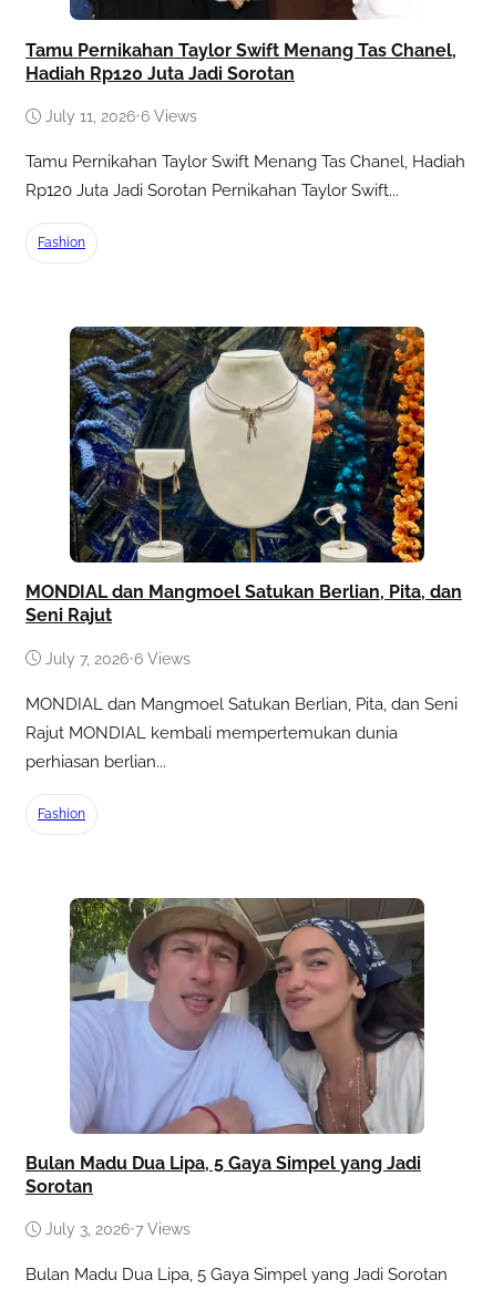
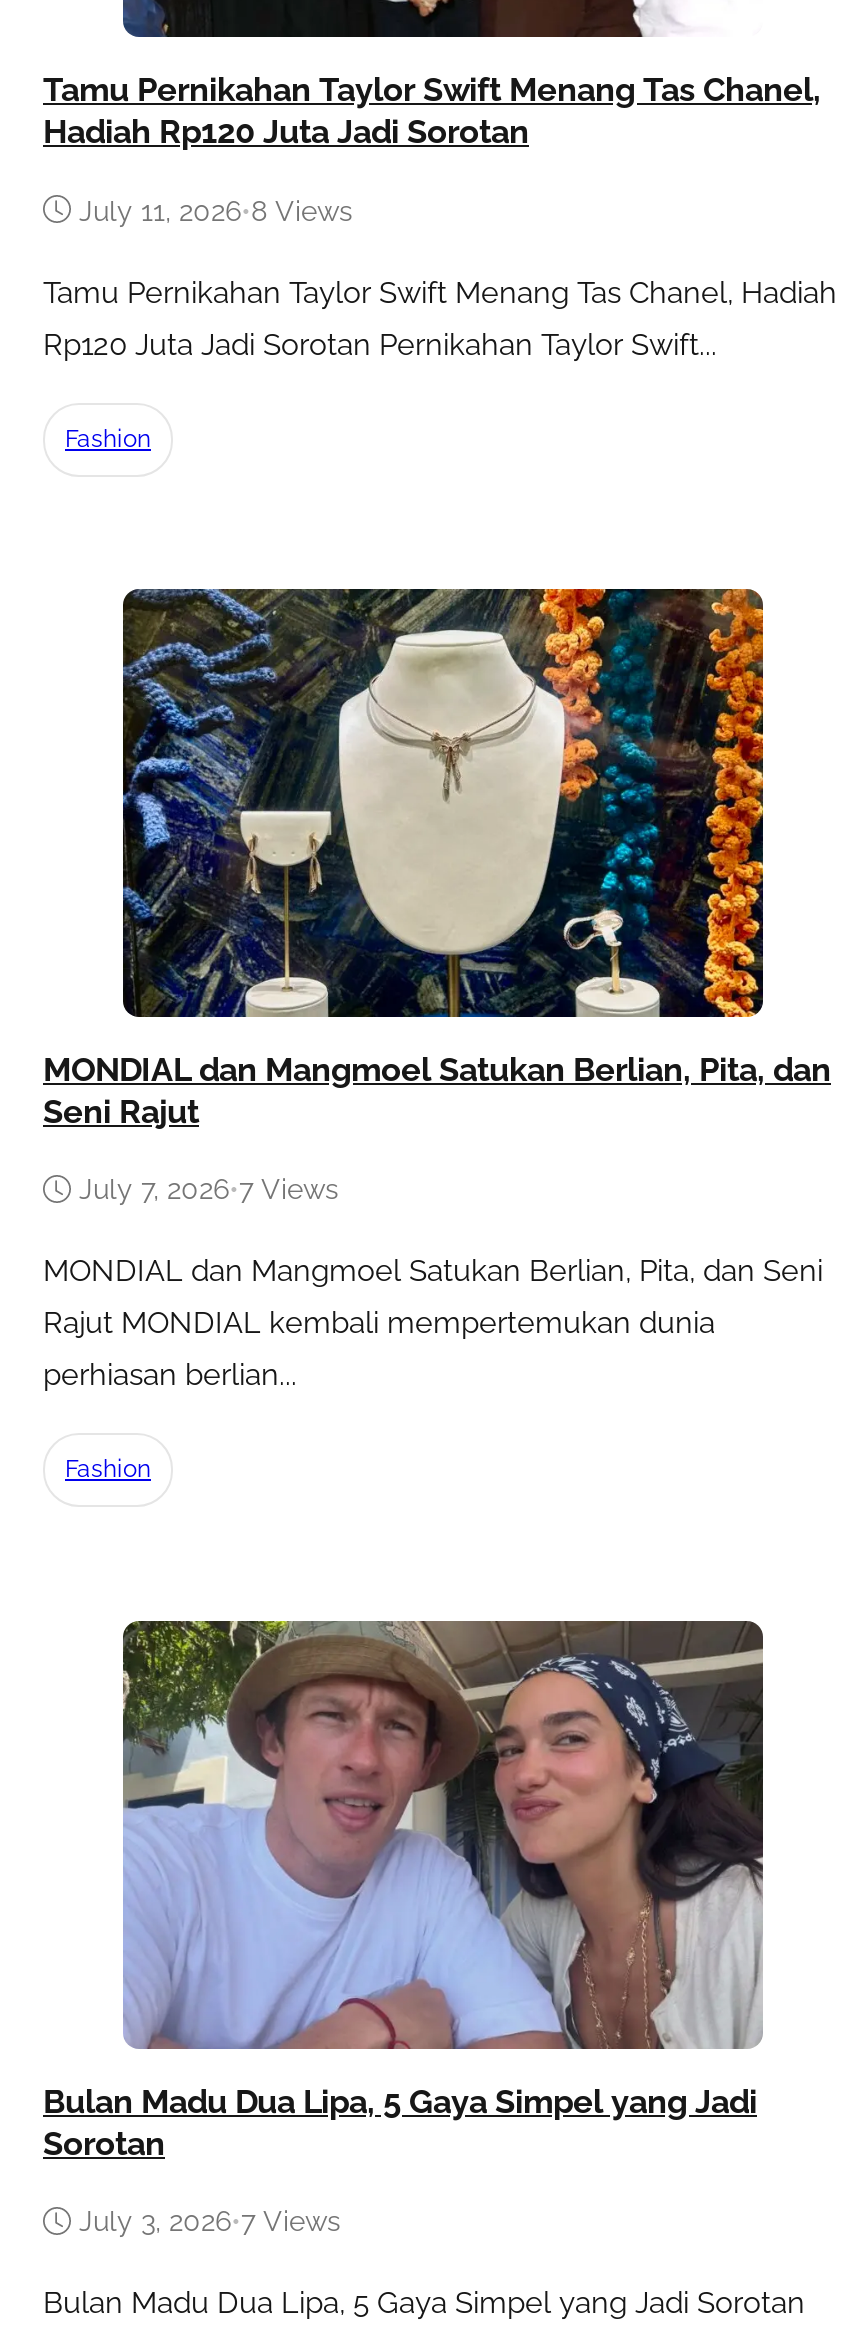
[45,108,197,125] July 11, 2026•6 Views -> [79,194,353,226] July 11, 2026•8 Views
[45,650,191,667] July 7, 2026•6 Views -> [79,1174,339,1206] July 7, 2026•7 Views

